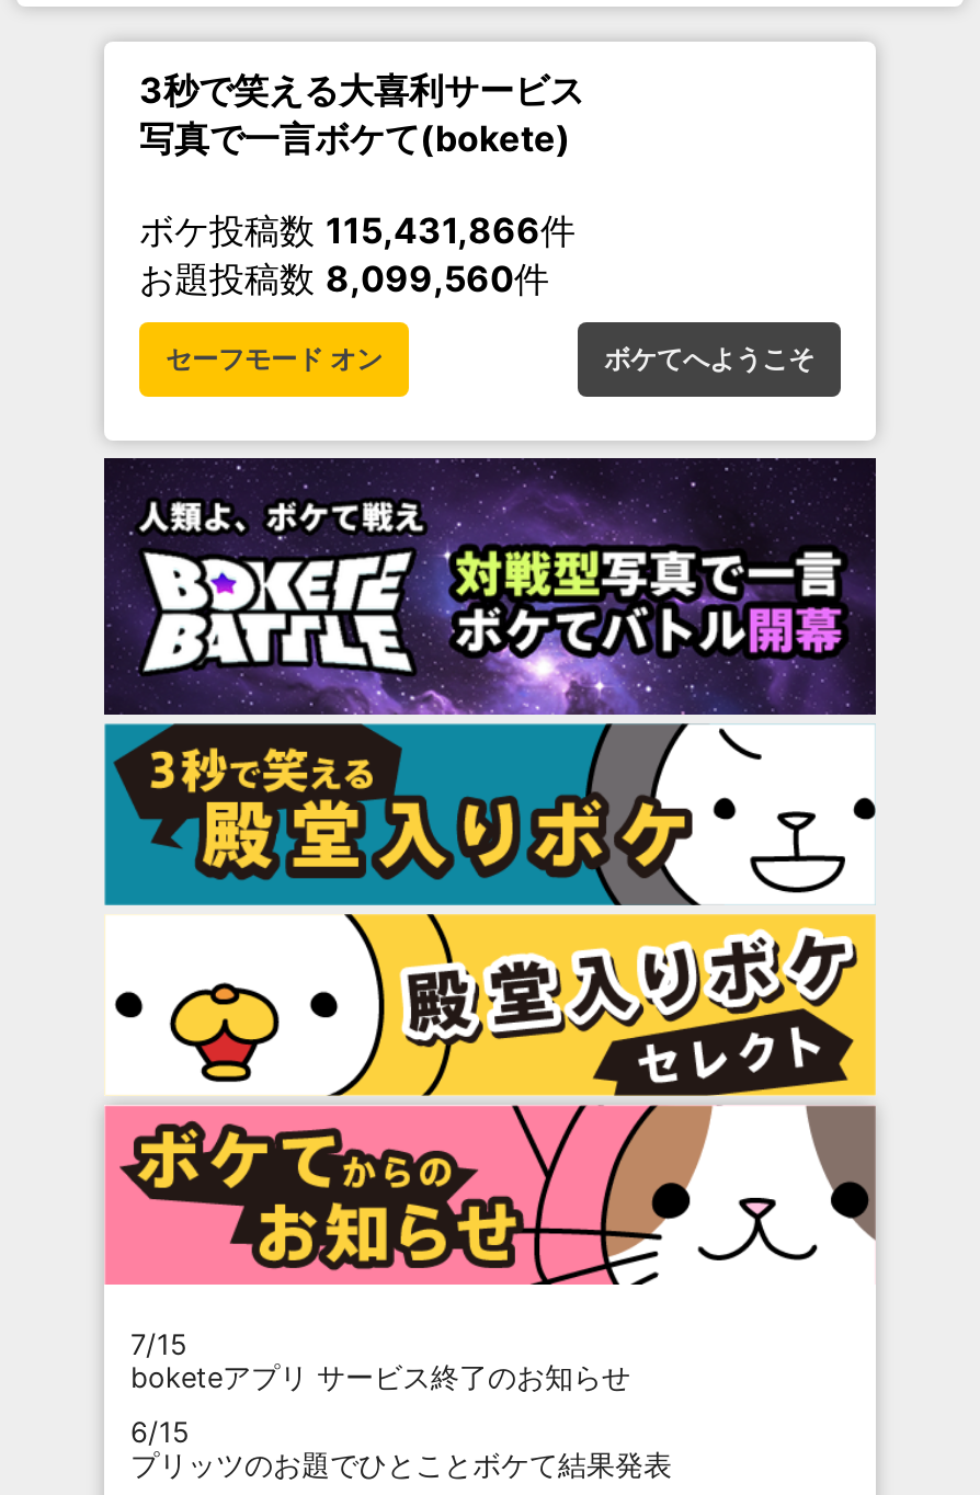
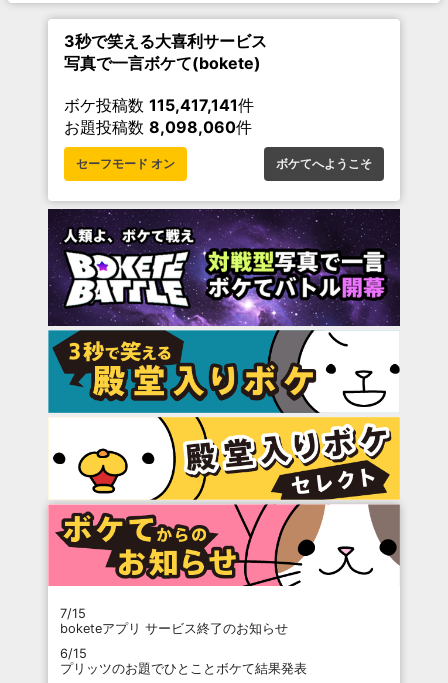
[139,208,576,252] ボケ投稿数115,431,866件 -> [64,95,254,115] ボケ投稿数115,417,141件
[139,257,549,301] お題投稿数8,099,560件 -> [64,117,252,137] お題投稿数8,098,060件

